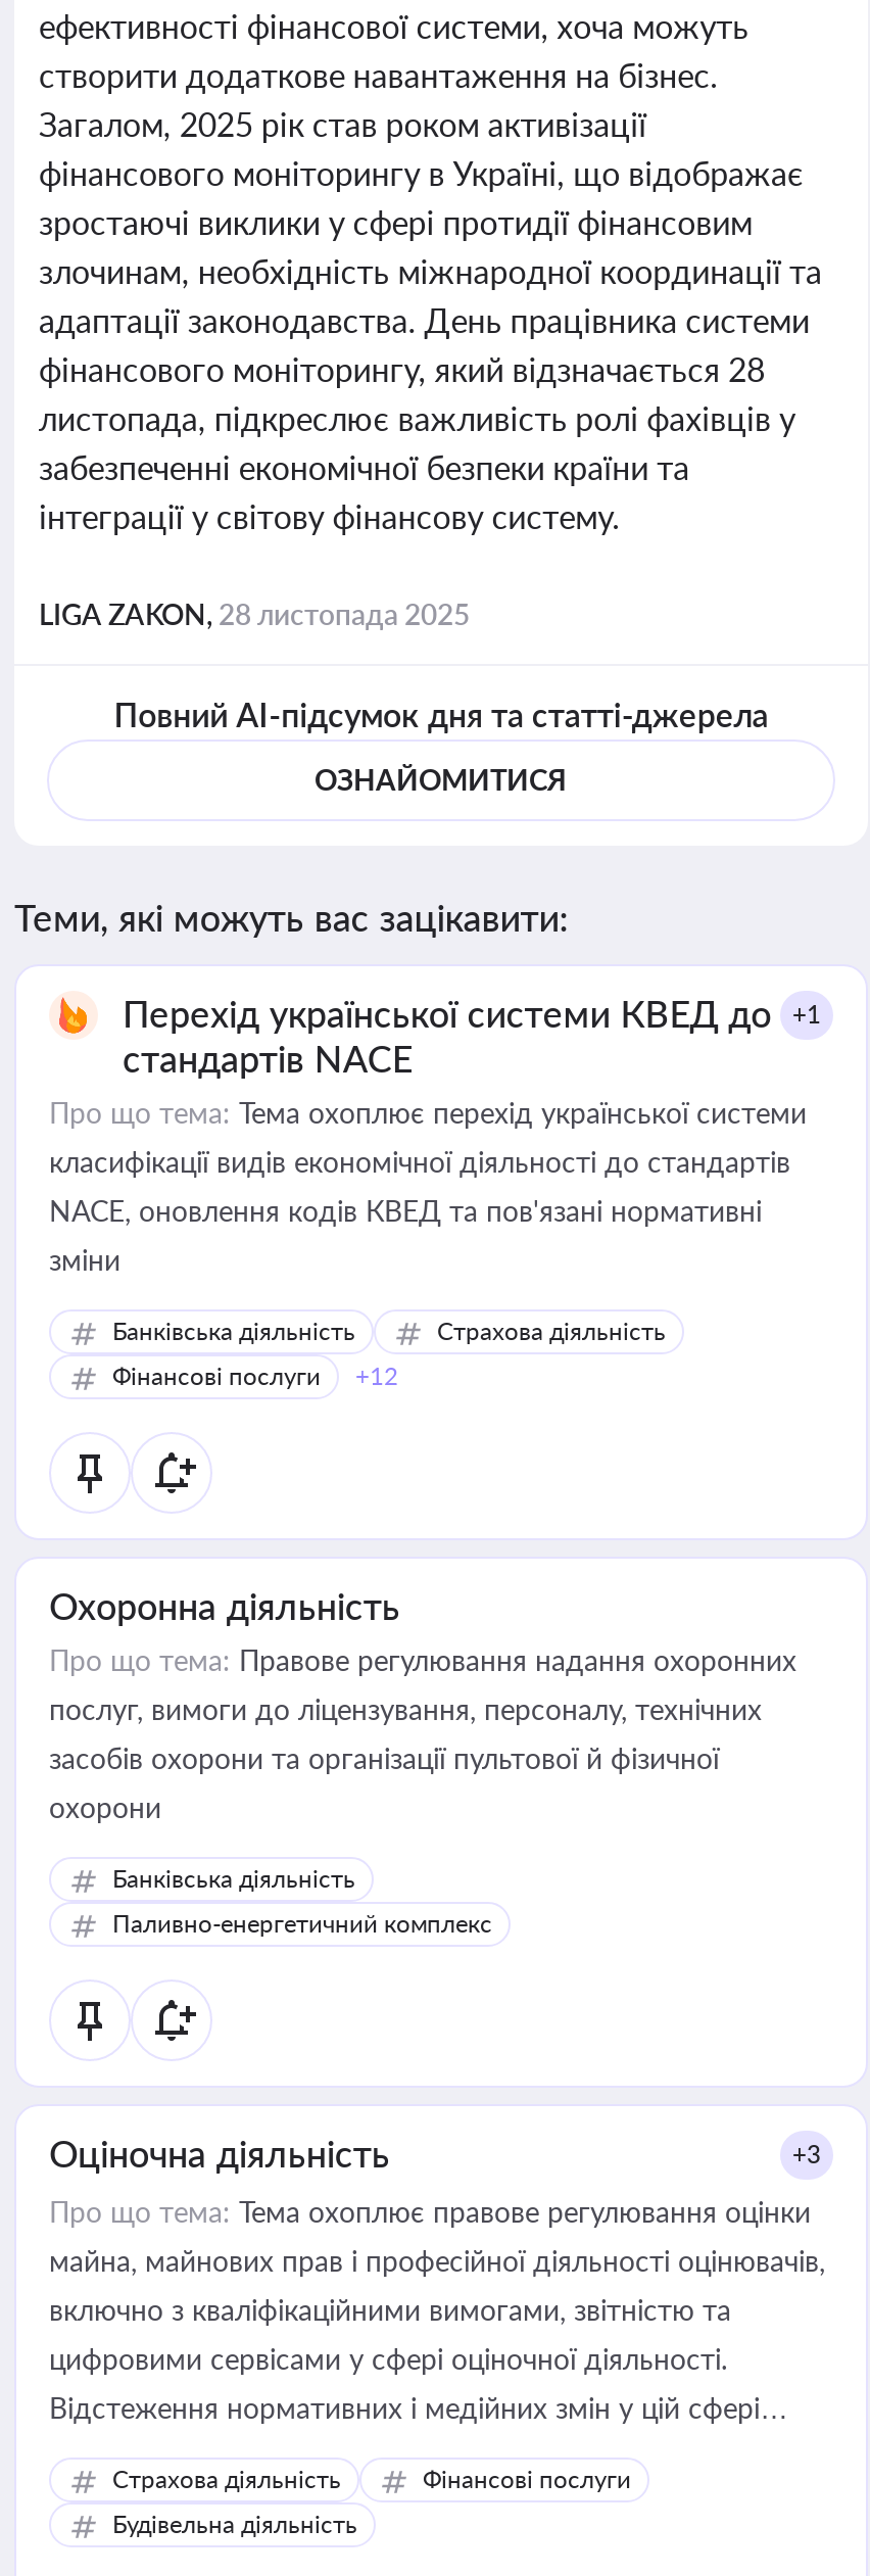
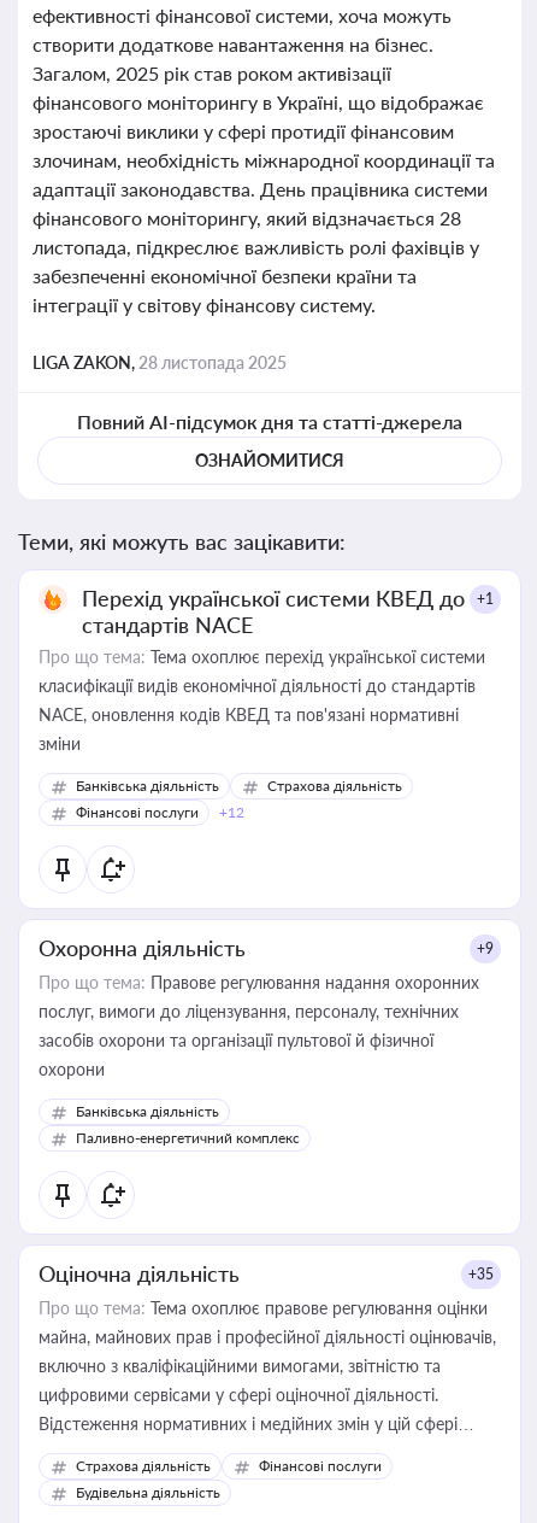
none -> [477,939,494,957] +9
[792,2139,821,2169] +3 -> [468,1265,494,1283] +35

